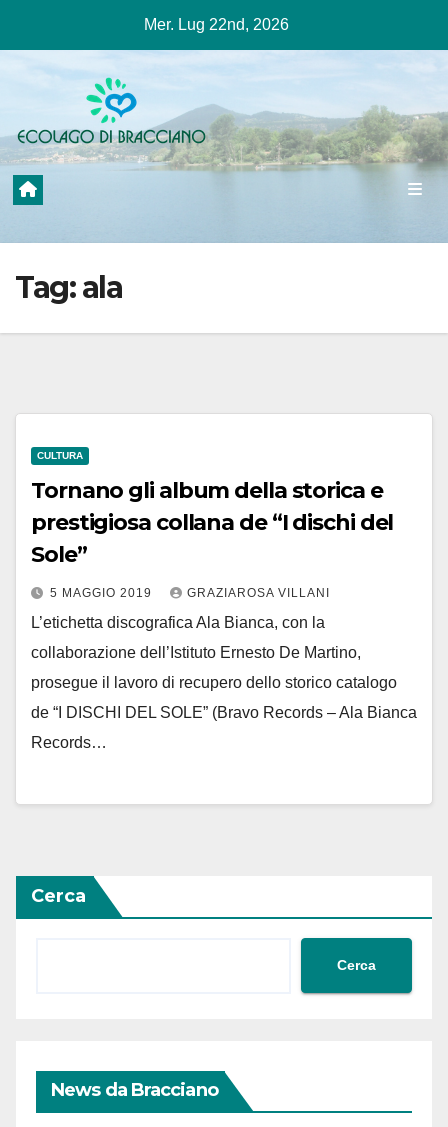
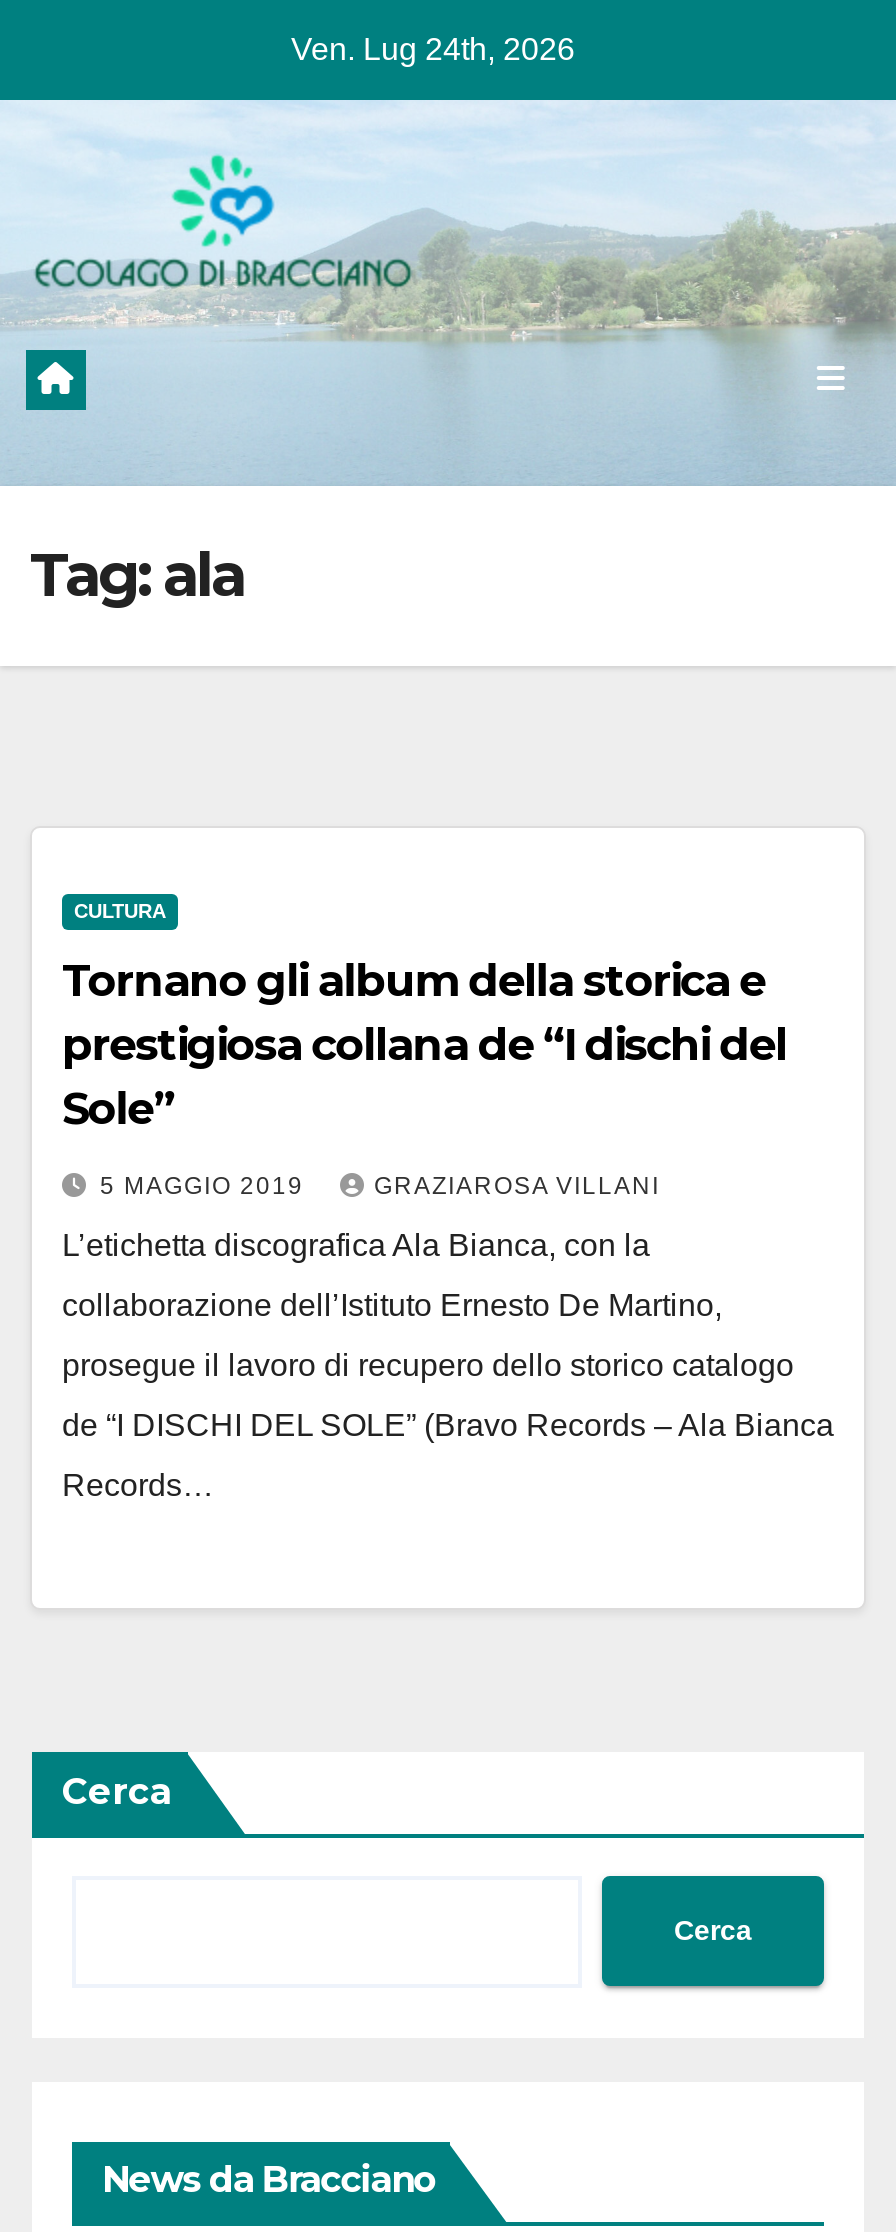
[144,16,289,33] Mer. Lug 22nd, 2026 -> [291,32,575,66] Ven. Lug 24th, 2026

